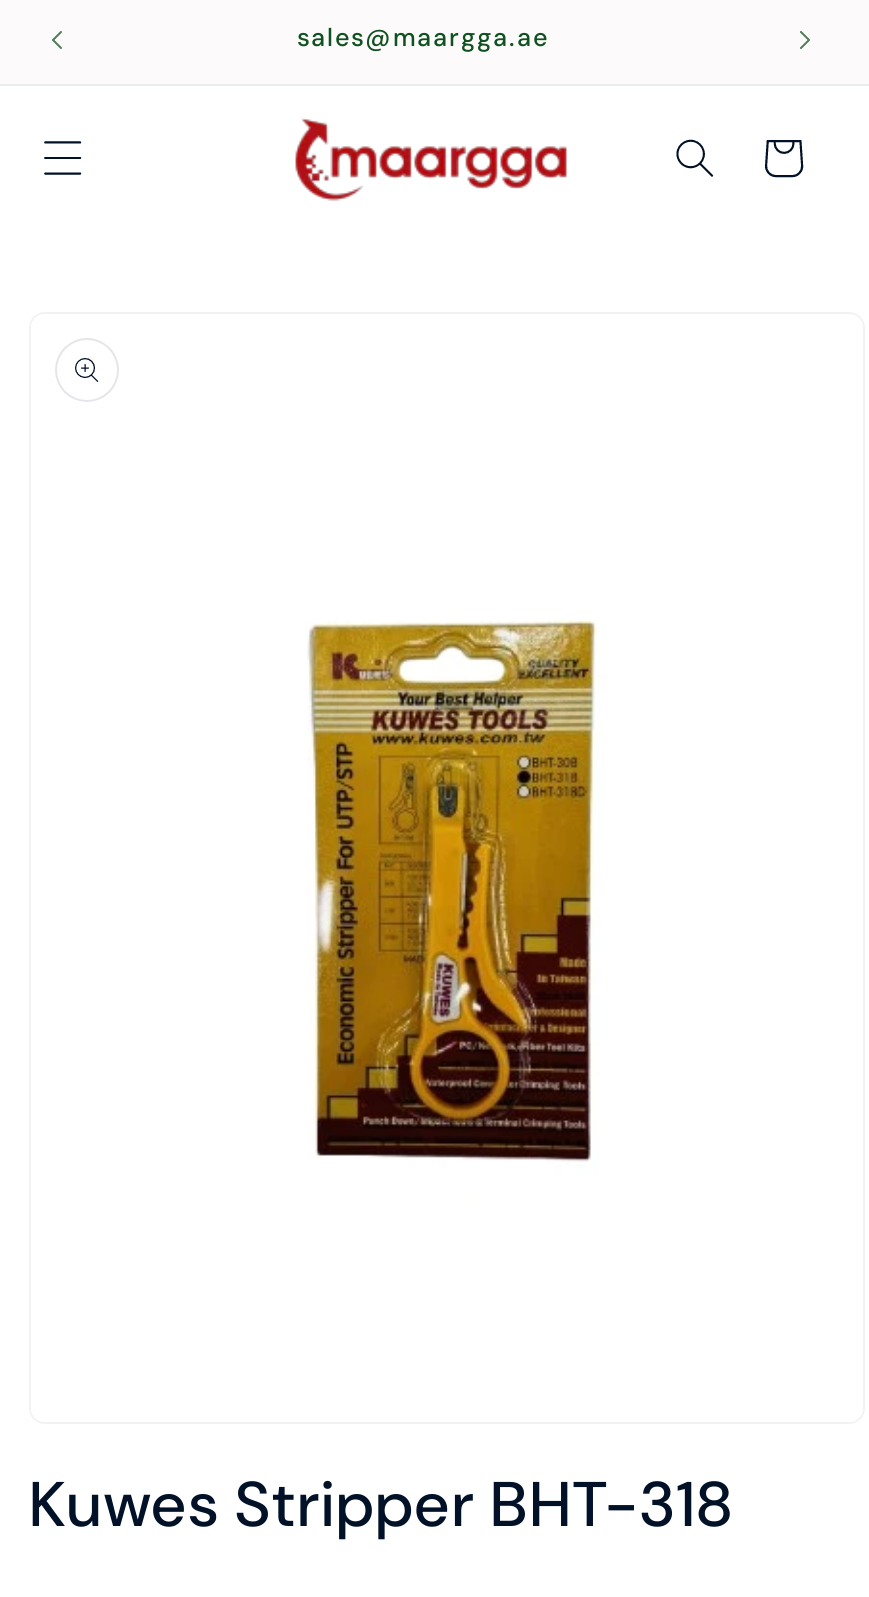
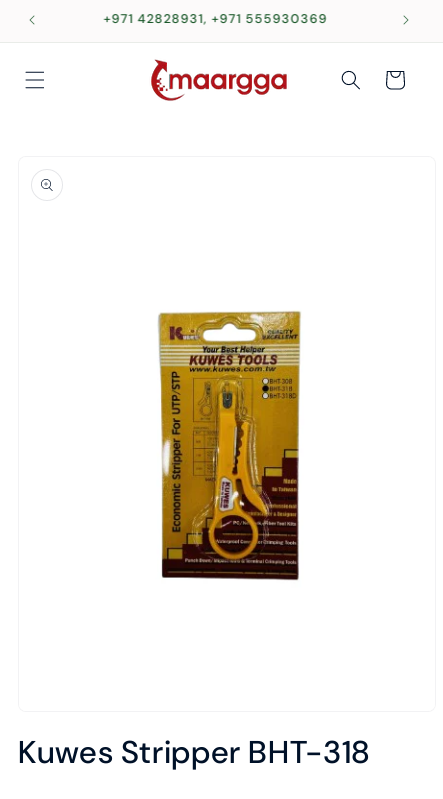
[297,22,549,54] sales@maargga.ae -> [117,11,341,27] +971 42828931, +971 555930369

